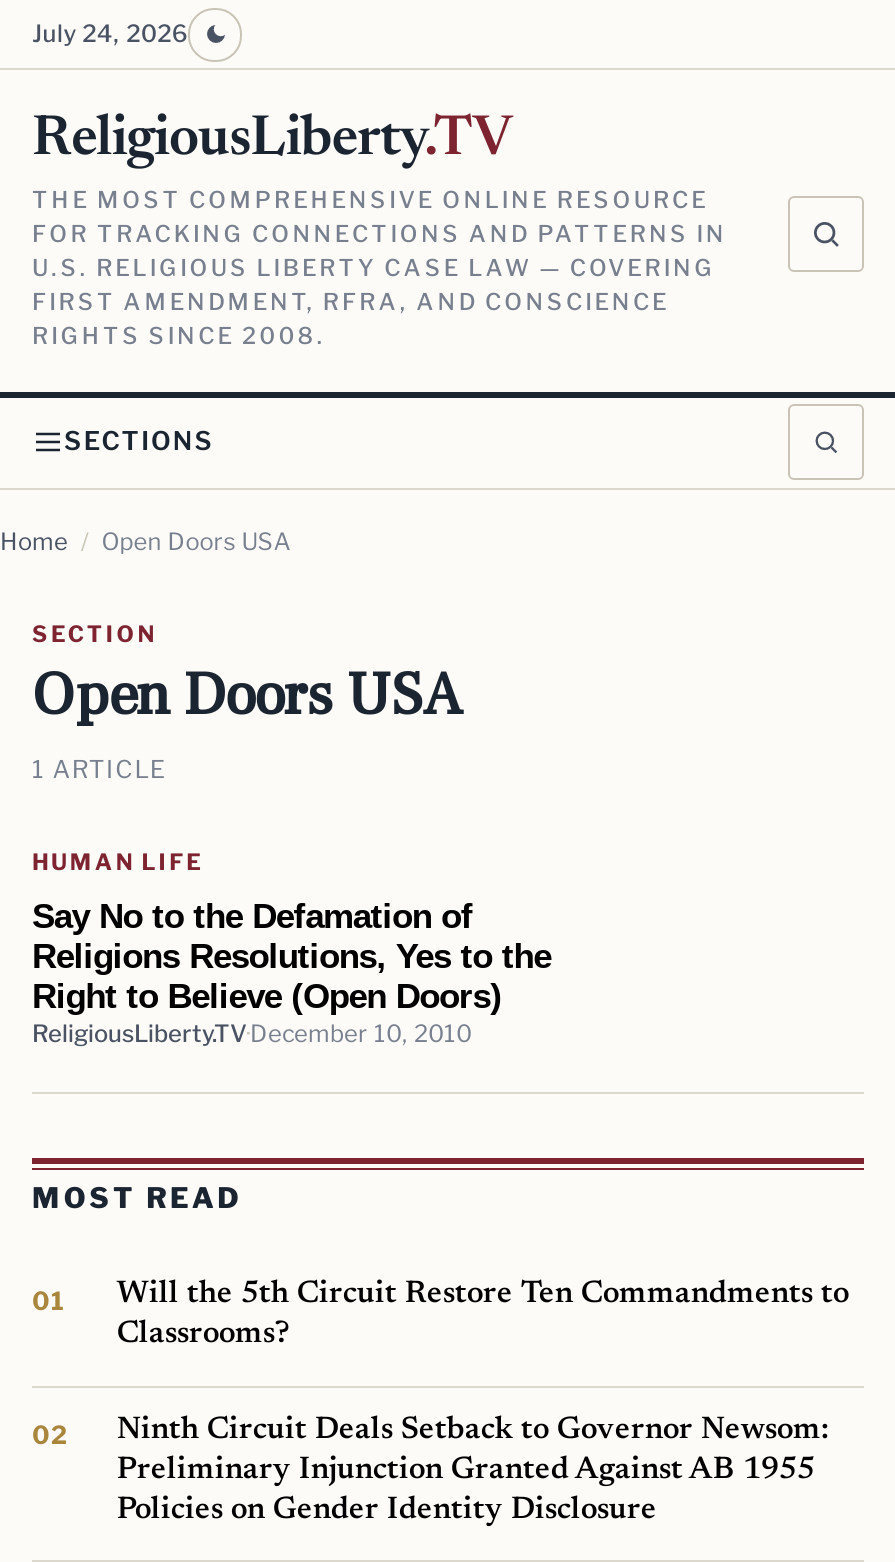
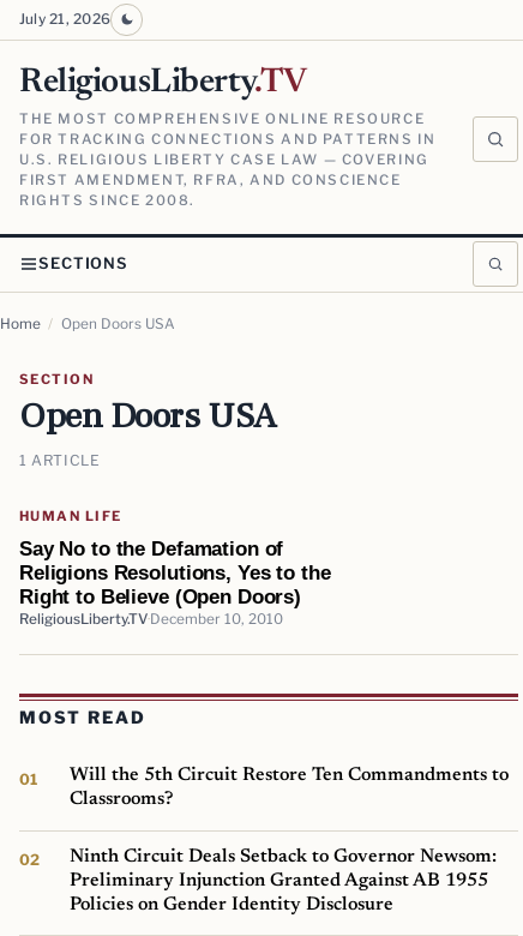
[32,20,188,48] July 24, 2026 -> [19,11,110,28] July 21, 2026

